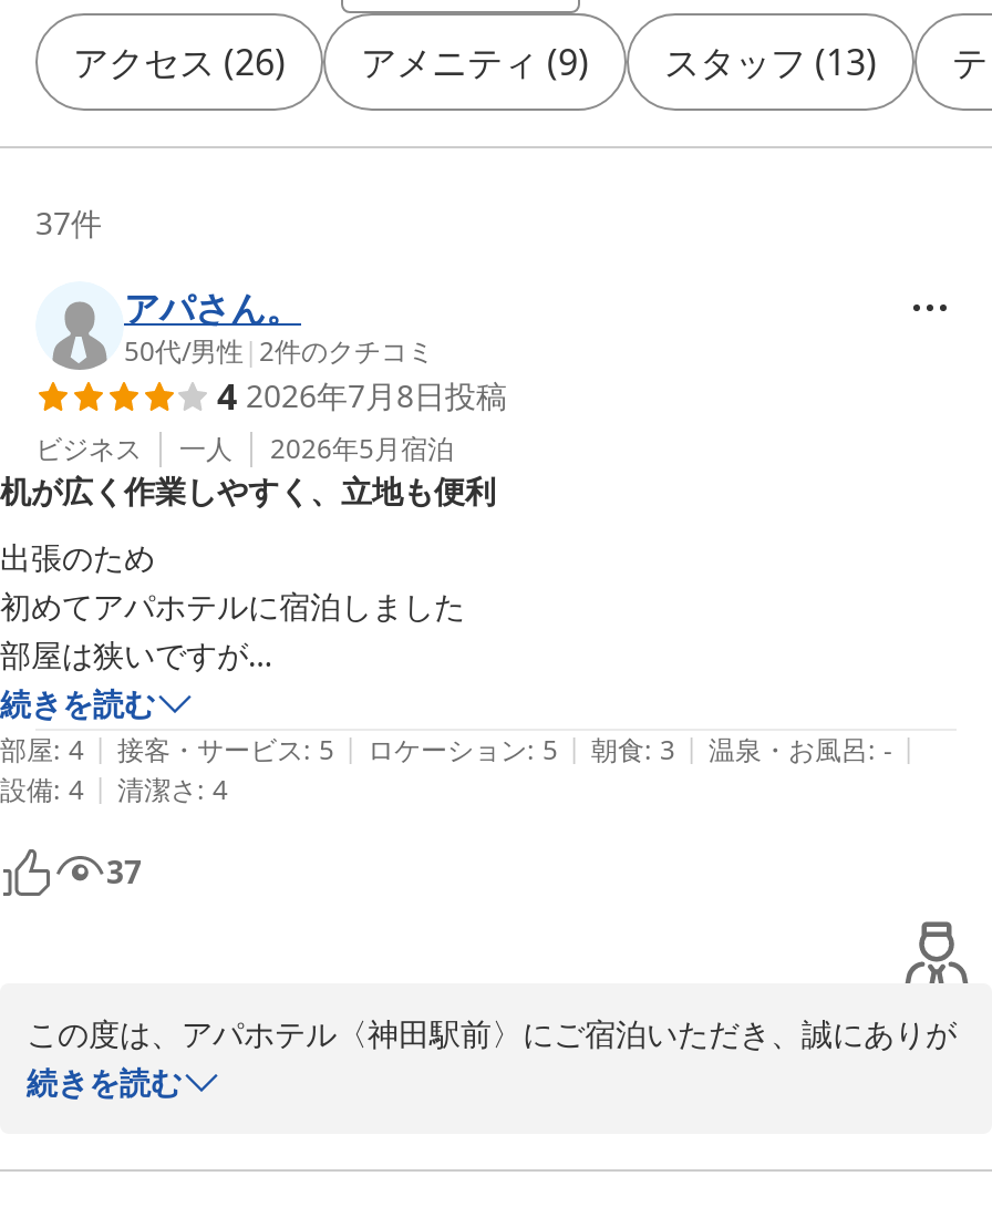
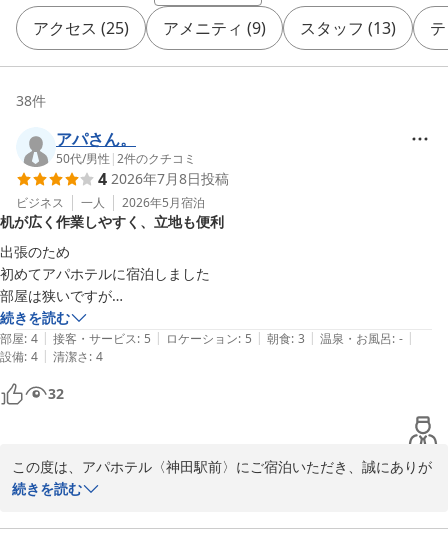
[73,38,286,86] アクセス (26) -> [33,17,129,39] アクセス (25)
[35,202,102,244] 37件 -> [16,91,46,110] 38件
[106,850,142,893] 37 -> [48,384,64,403] 32

